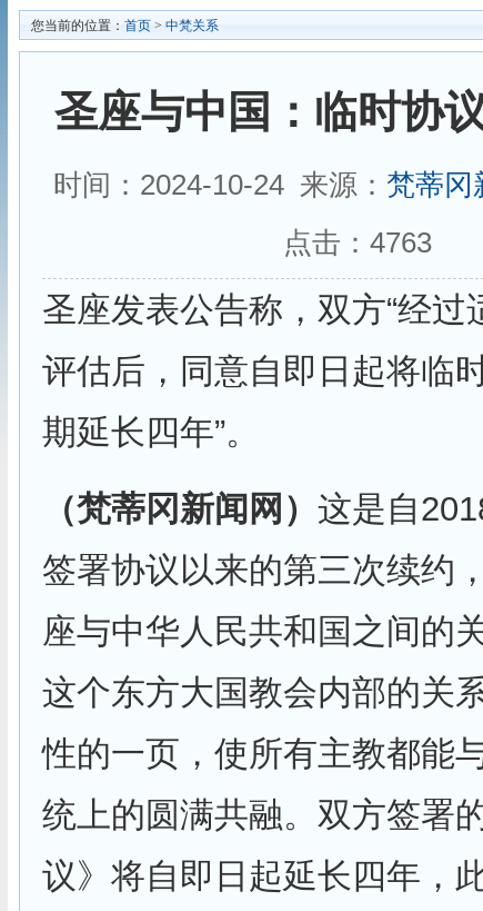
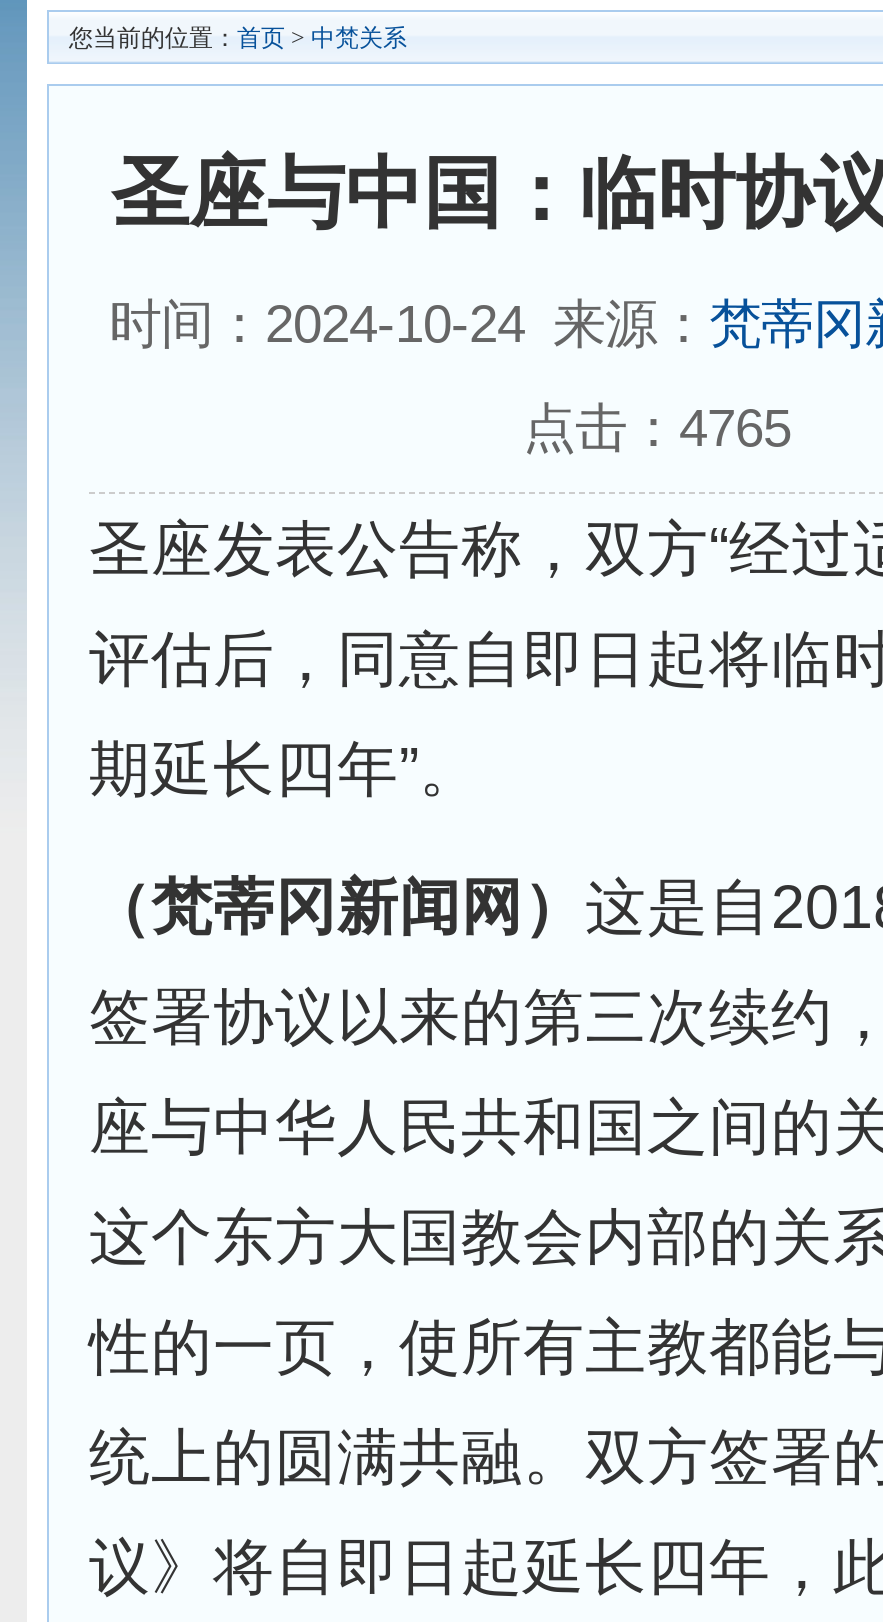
[283,226,432,259] 点击：4763 -> [523,398,791,458] 点击：4765

